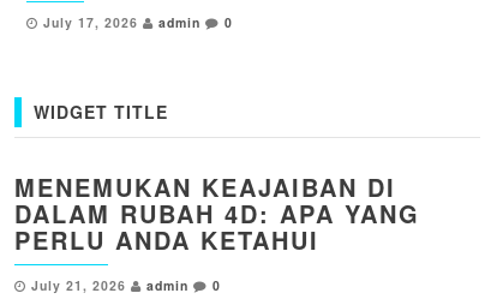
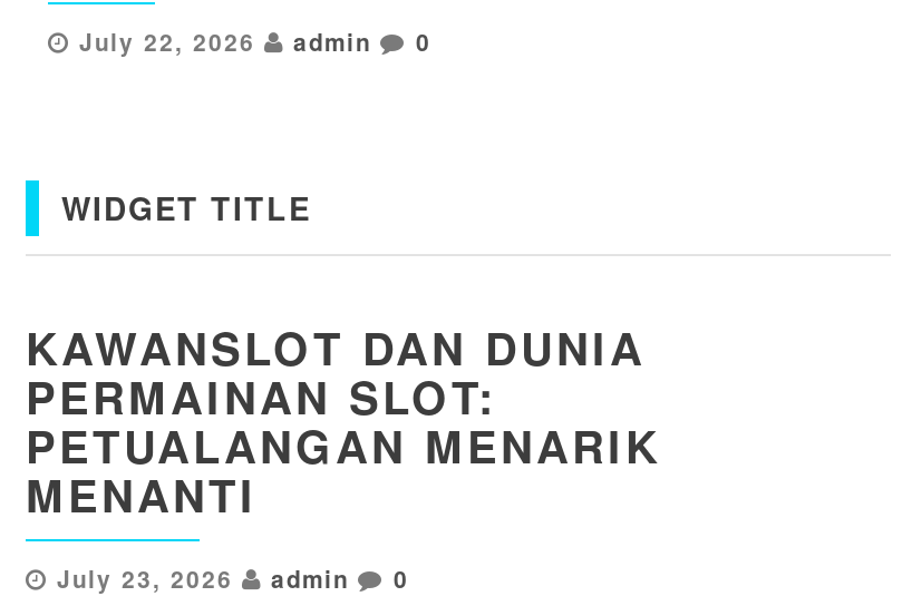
[43,13,233,31] July 17, 2026 admin 0 -> [79,25,431,58] July 22, 2026 admin 0
[14,169,420,257] MENEMUKAN KEAJAIBAN DI | DALAM RUBAH 4D: APA YANG | PERLU ANDA KETAHUI -> [26,314,661,526] KAWANSLOT DAN DUNIA | PERMAINAN SLOT: | PETUALANGAN MENARIK | MENANTI
[31,276,221,294] July 21, 2026 admin 0 -> [57,561,409,595] July 23, 2026 admin 0

